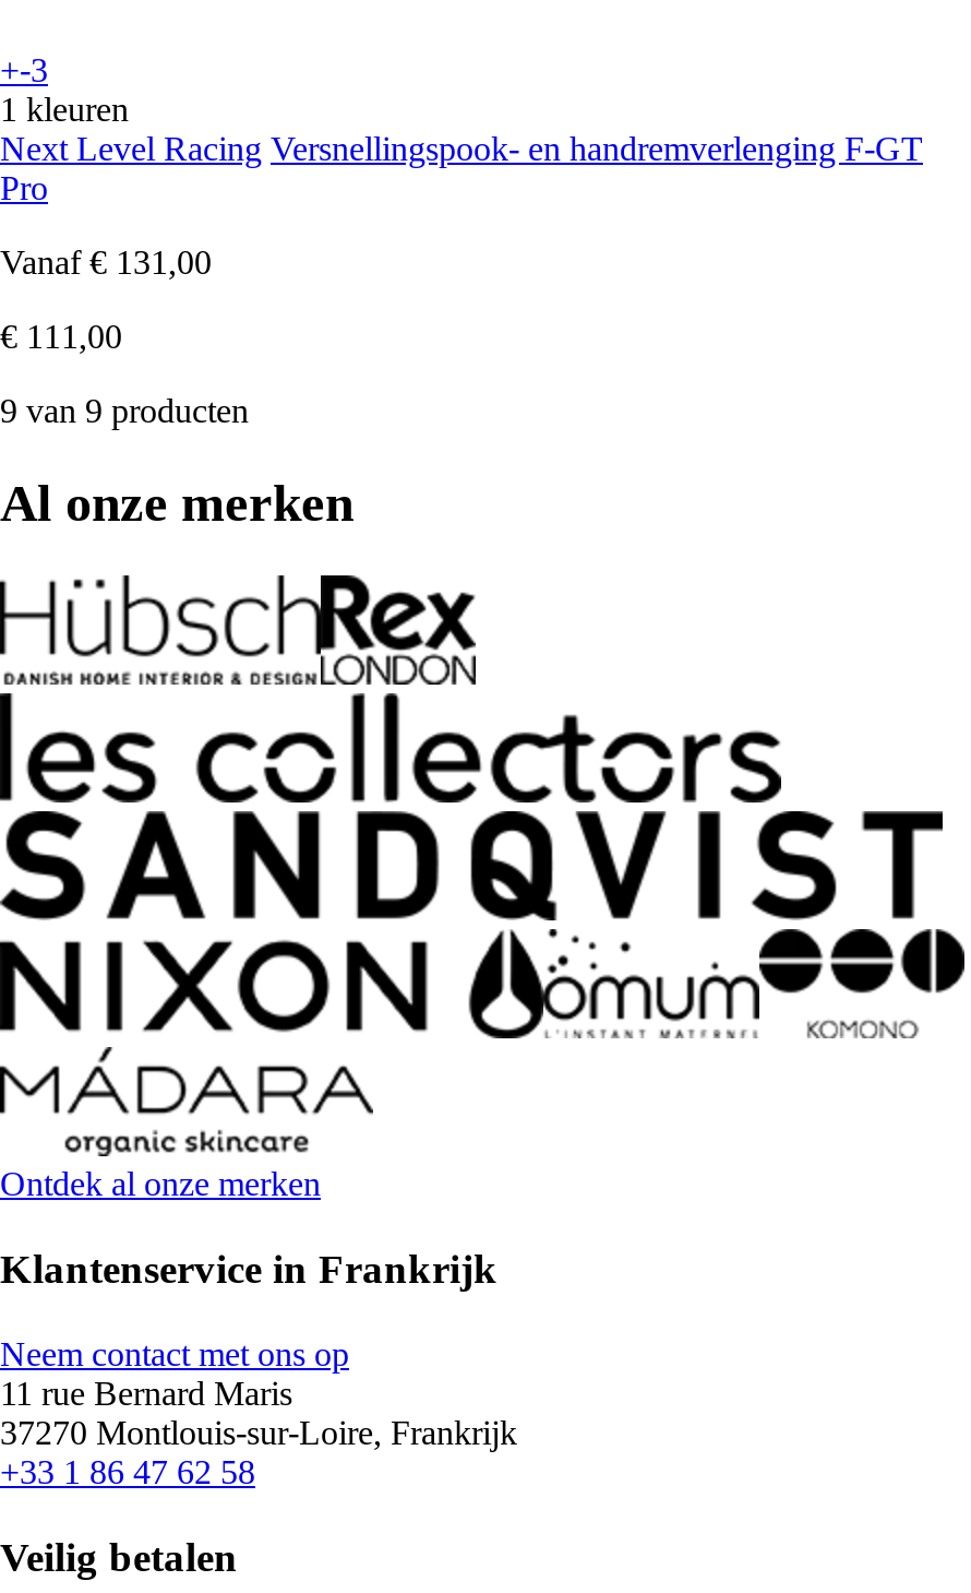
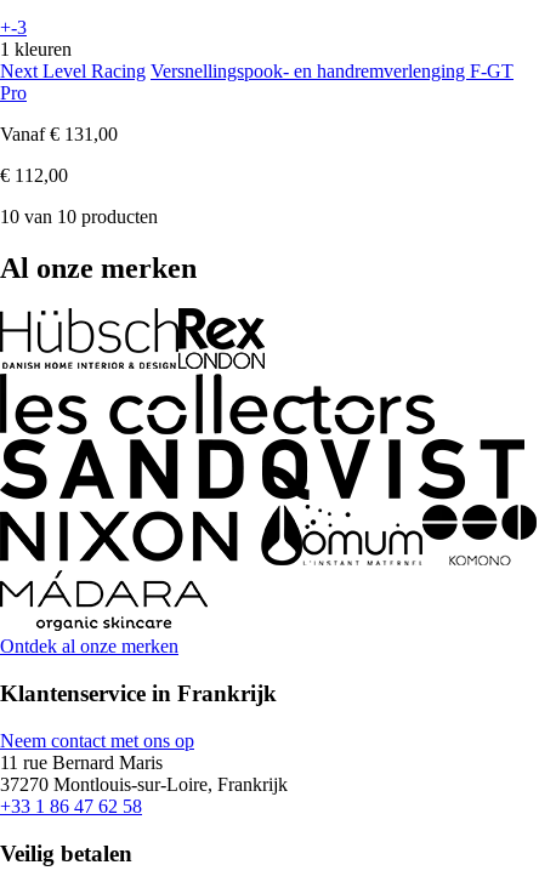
[0,317,122,354] € 111,00 -> [0,165,68,185] € 112,00
[0,391,249,428] 9 van 9 producten -> [0,206,158,226] 10 van 10 producten

